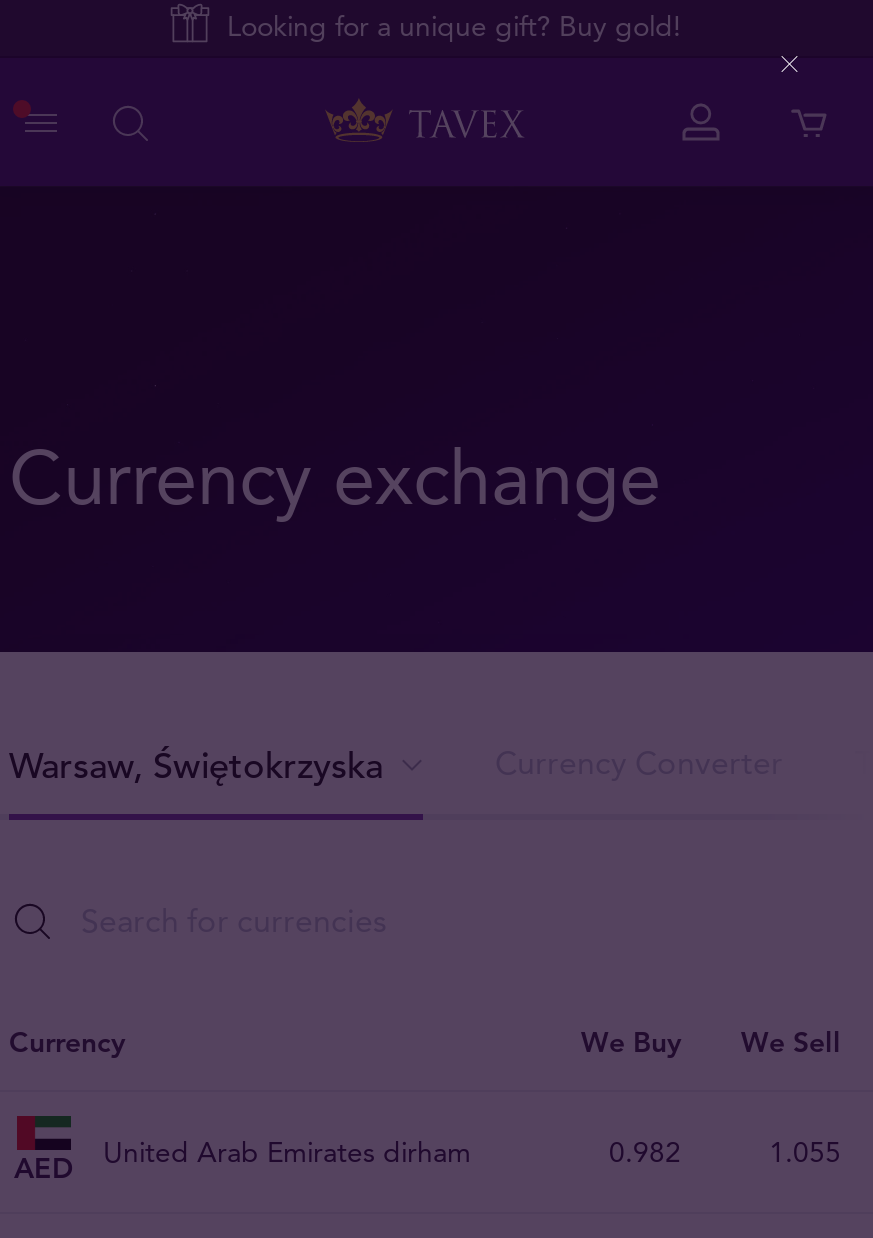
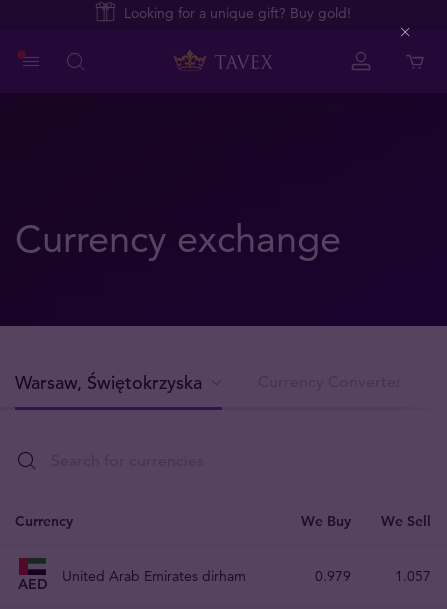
[609,1134,681,1170] 0.982 -> [315,567,351,585] 0.979
[769,1134,841,1170] 1.055 -> [395,567,431,585] 1.057

